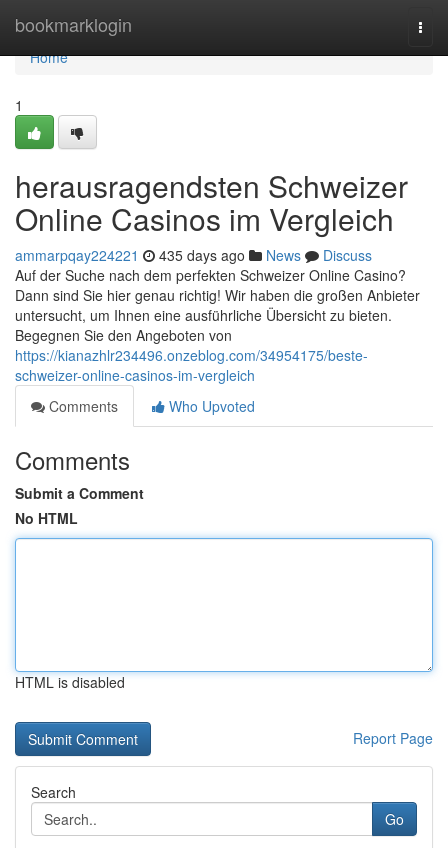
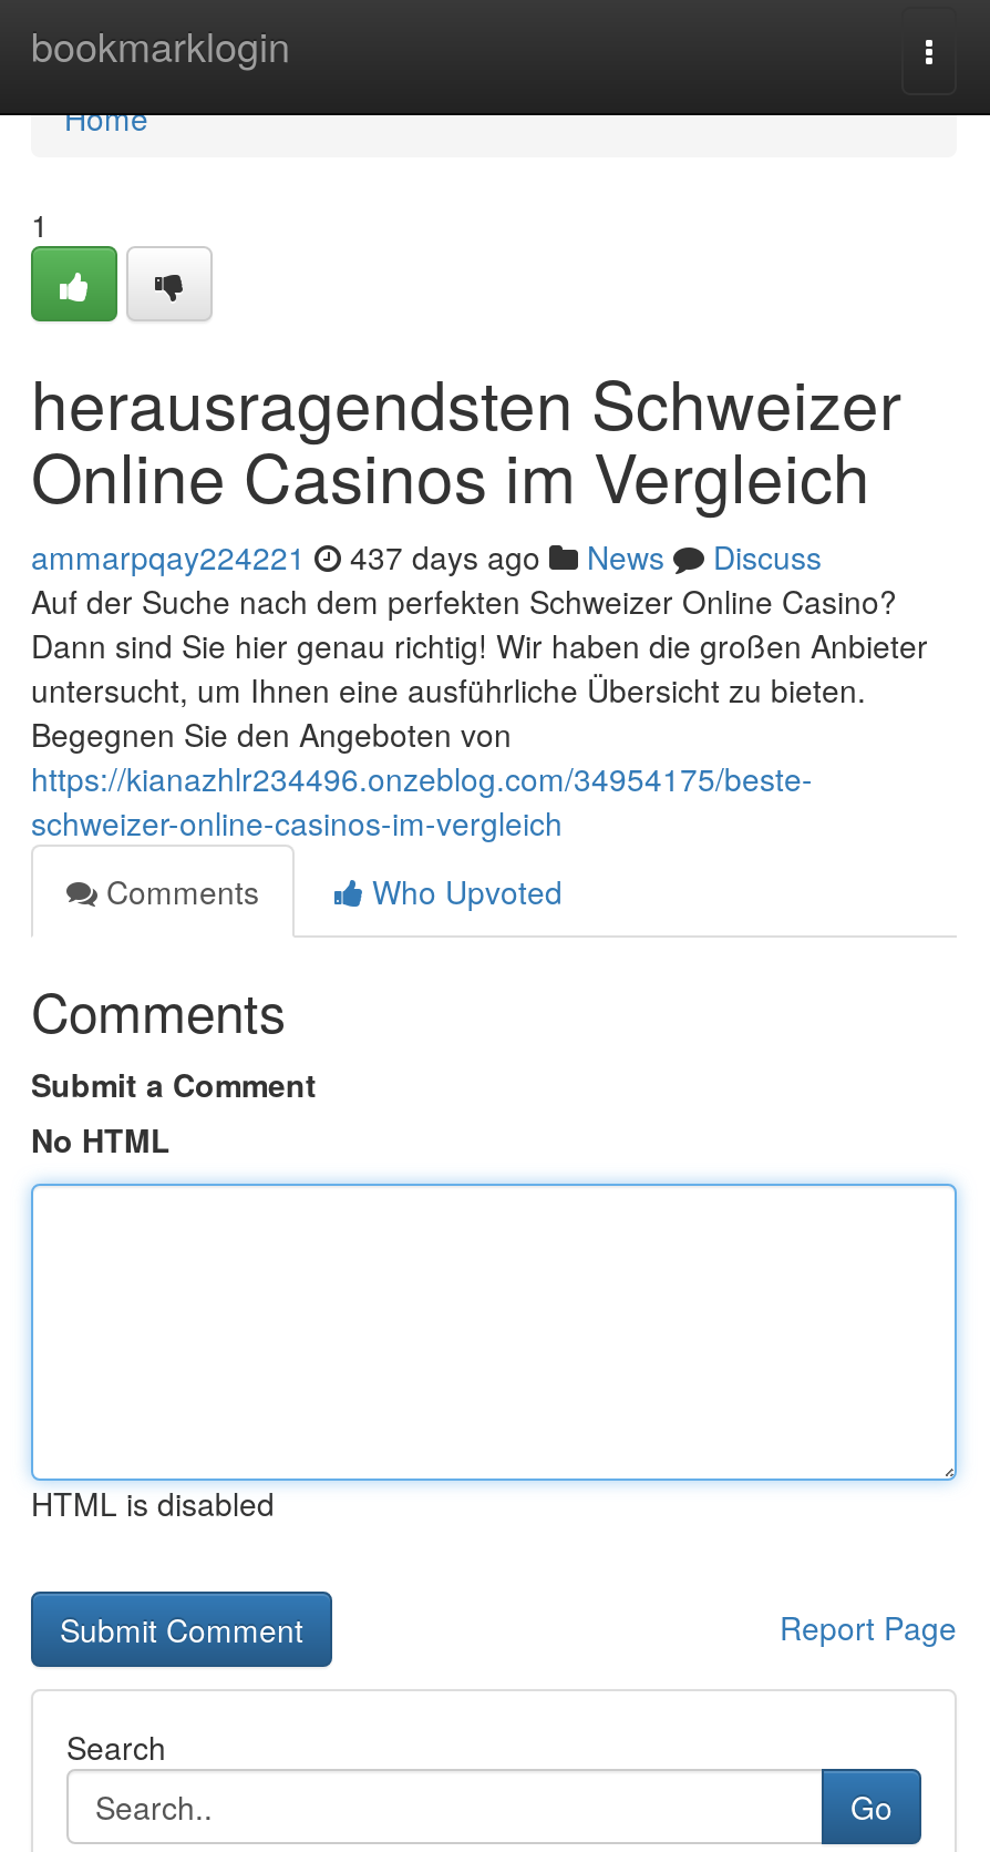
[15,245,372,265] ammarpqay224221 435 days ago News Discuss -> [31,534,822,579] ammarpqay224221 437 days ago News Discuss

